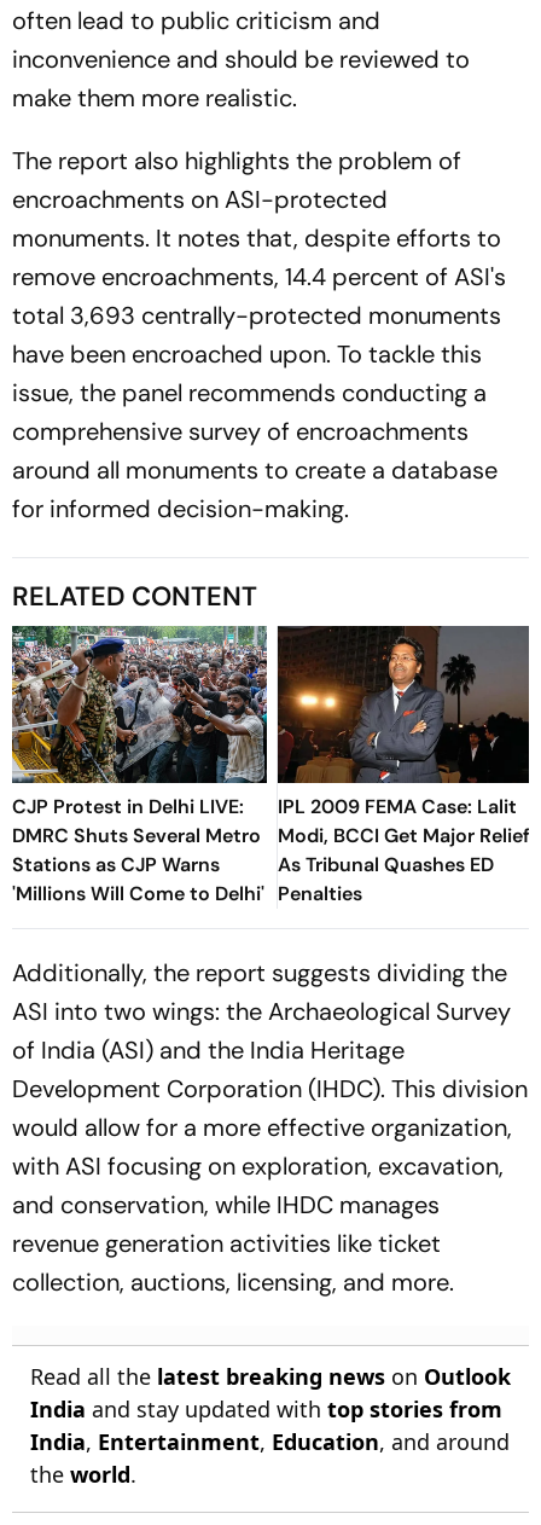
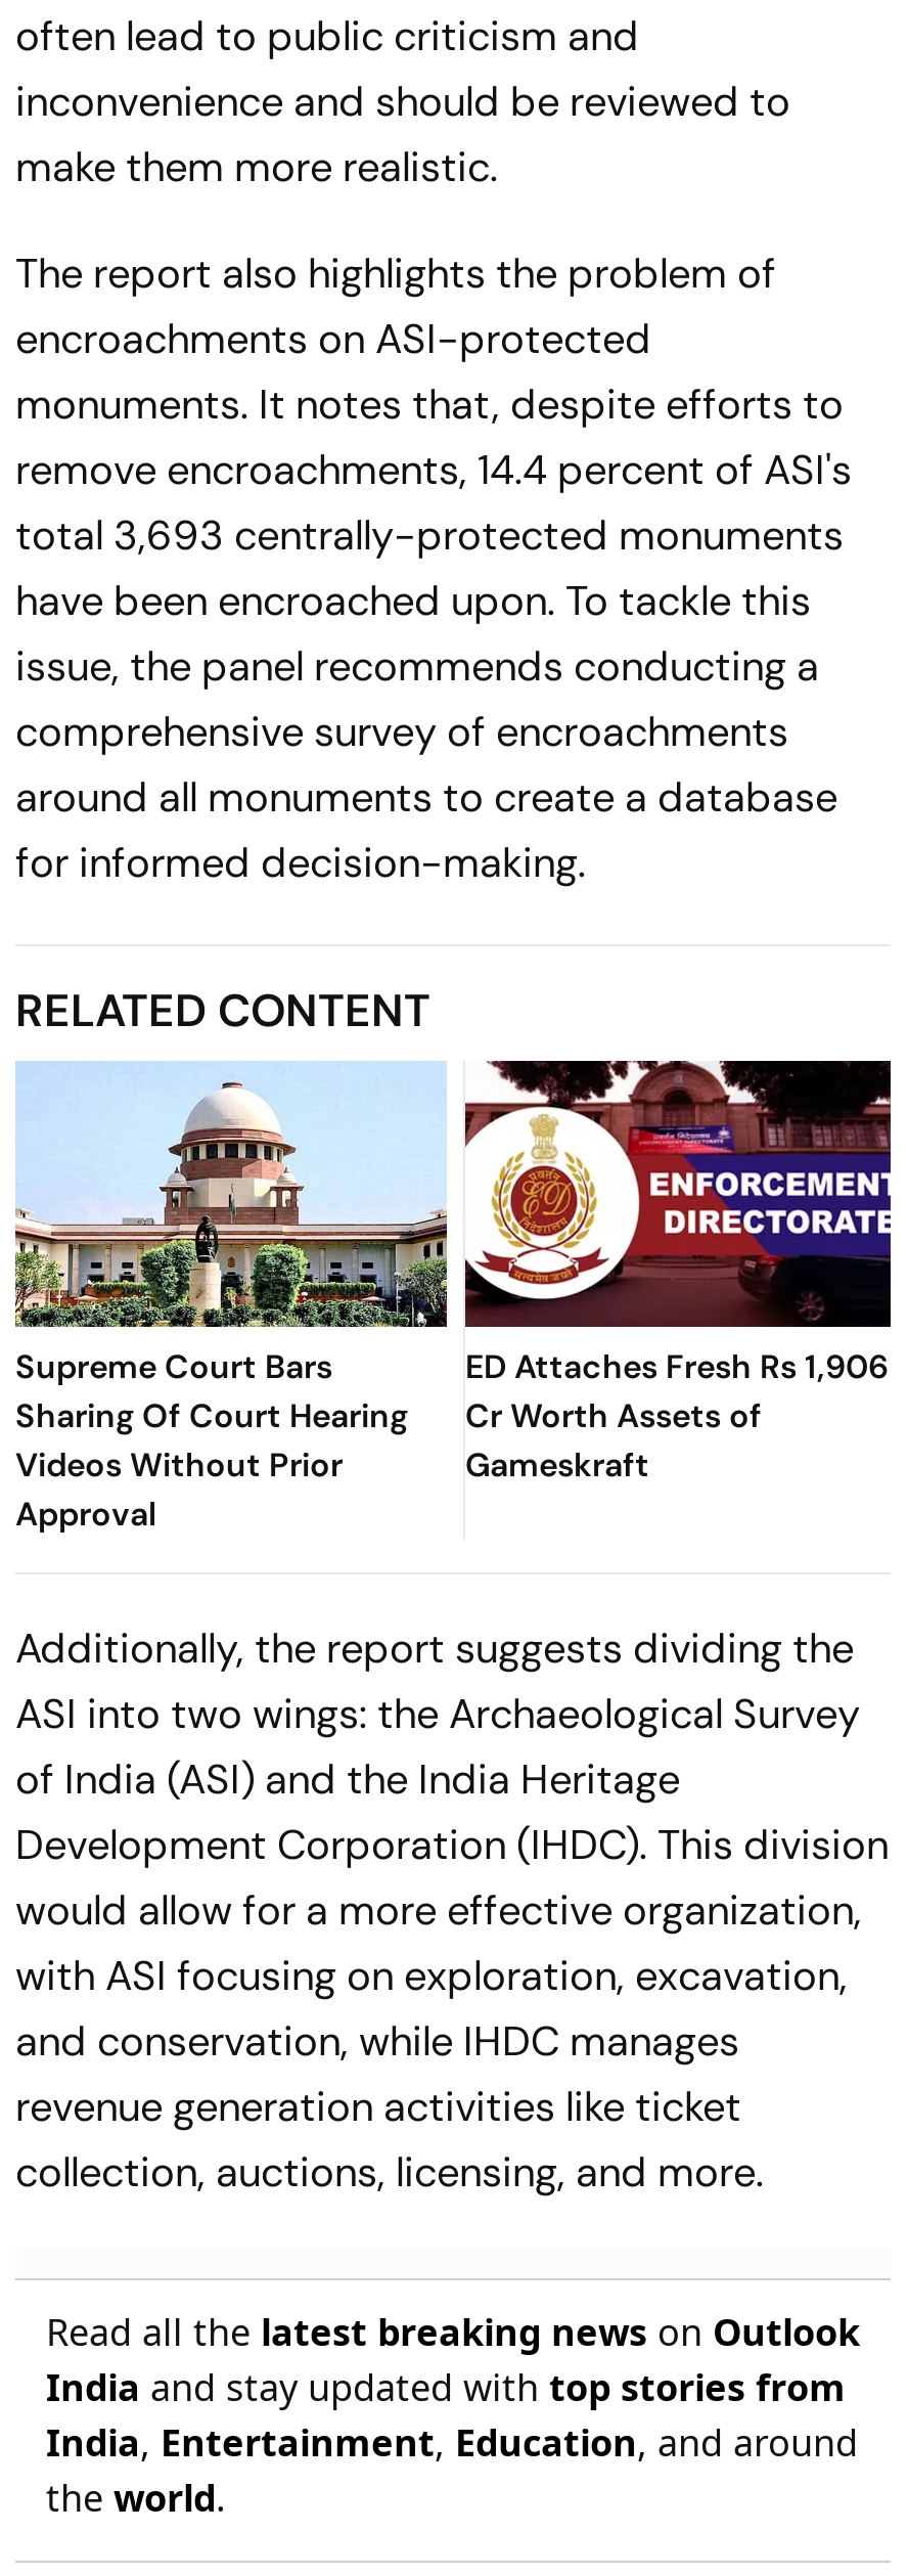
[11,625,268,906] [image] | CJP Protest in Delhi LIVE: | DMRC Shuts Several Metro | Stations as CJP Warns | 'Millions Will Come to Delhi' -> [13,1060,449,1534] [image] | Supreme Court Bars | Sharing Of Court Hearing | Videos Without Prior | Approval
[277,625,530,906] [image] | IPL 2009 FEMA Case: Lalit | Modi, BCCI Get Major Relief | As Tribunal Quashes ED | Penalties -> [463,1058,893,1485] [image] | ED Attaches Fresh Rs 1,906 | Cr Worth Assets of | Gameskraft

